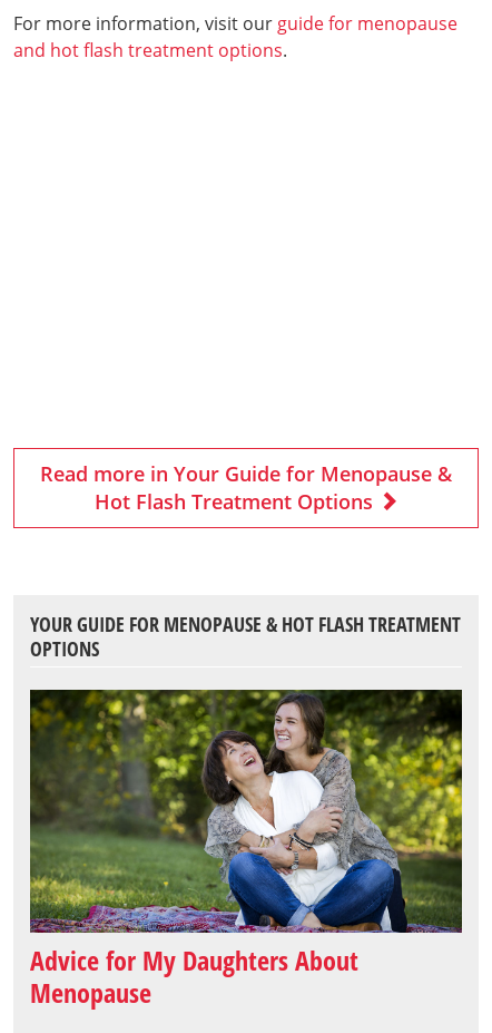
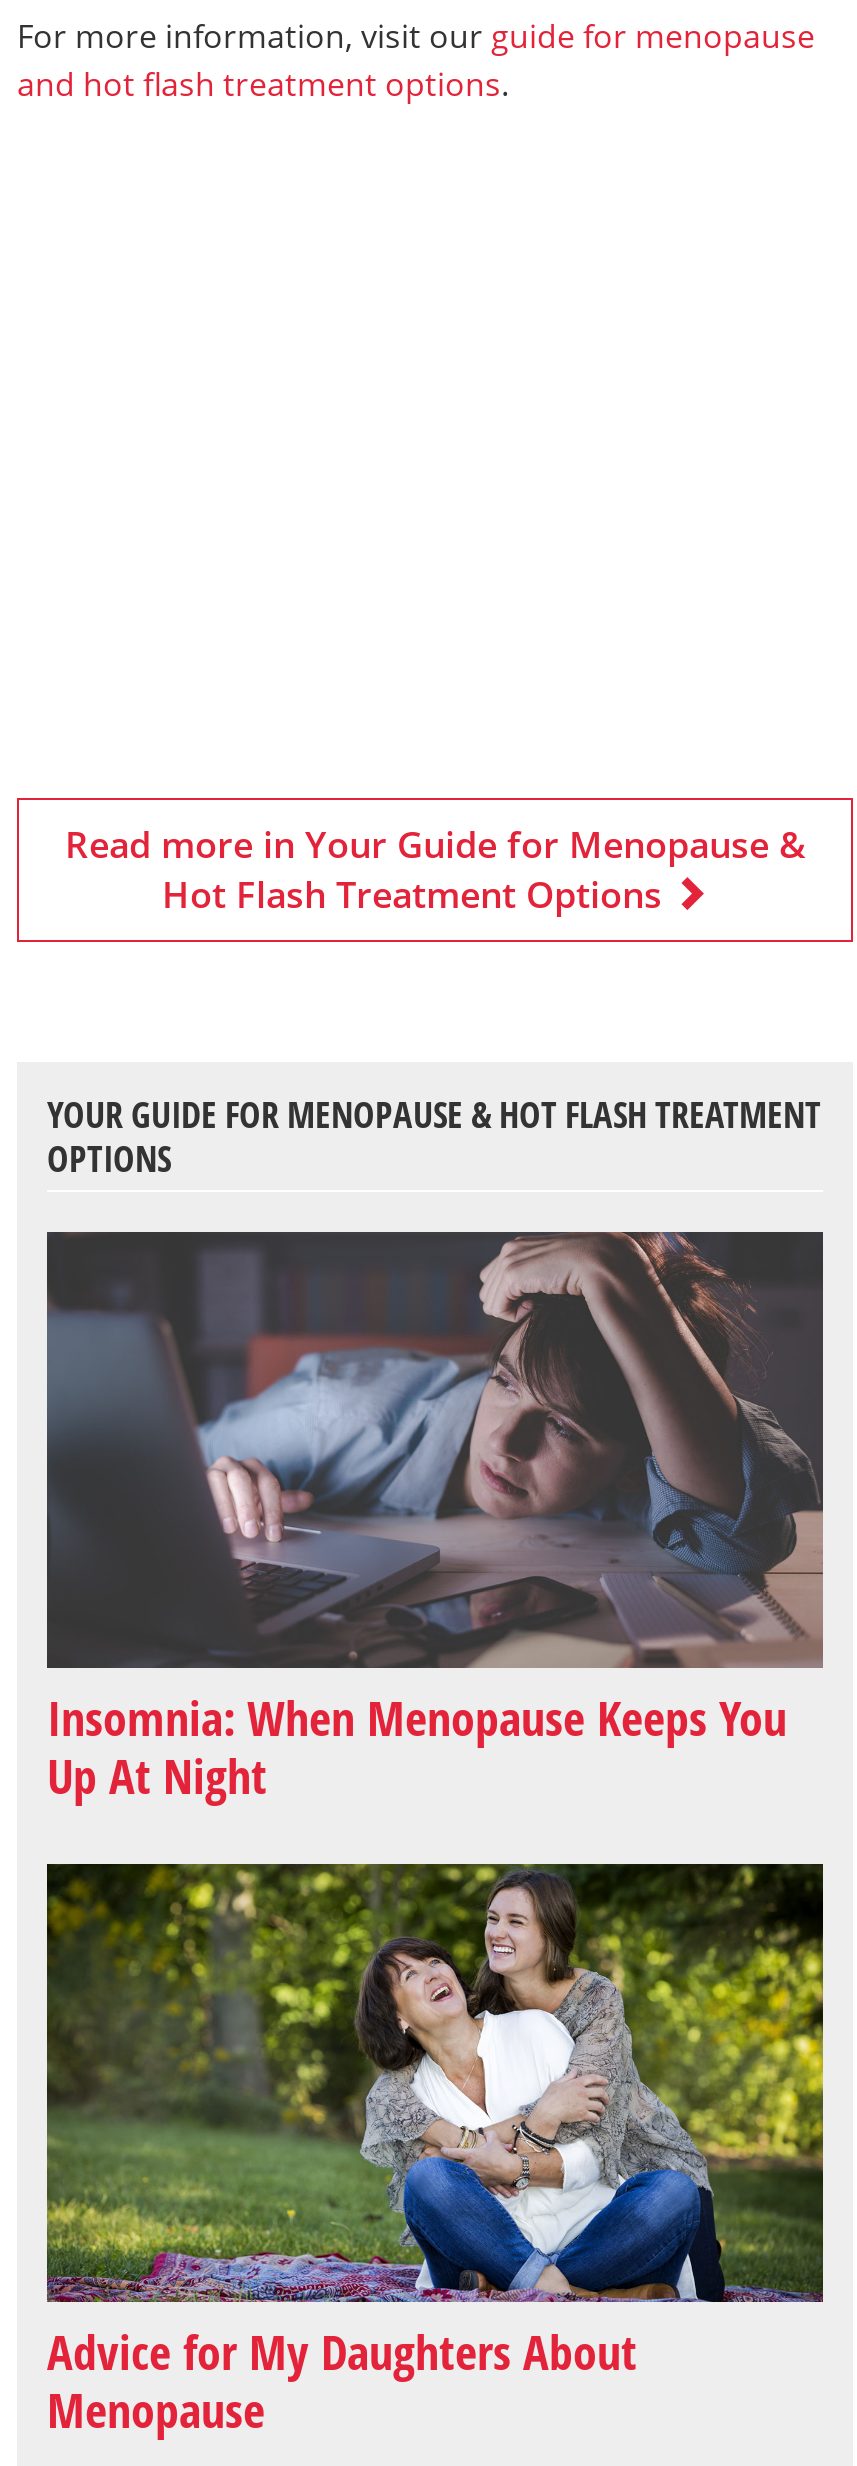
none -> [45,1230,825,1809] [image] | Insomnia: When Menopause Keeps You | Up At Night

